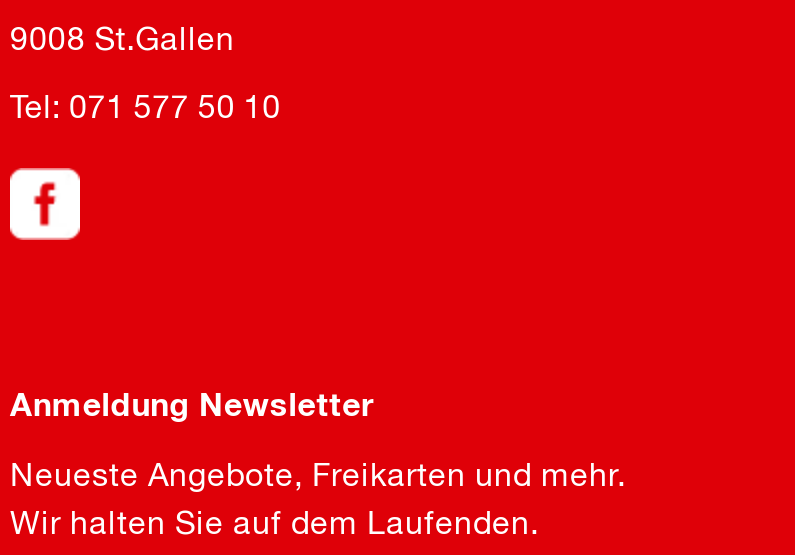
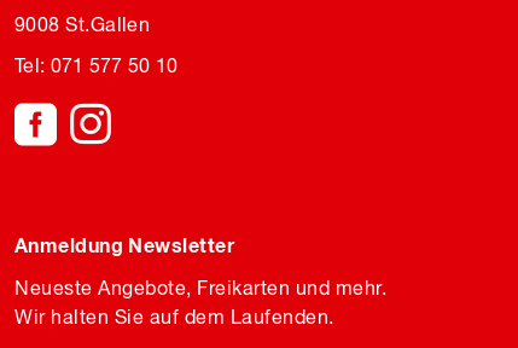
none -> [69,103,112,145] [image]

